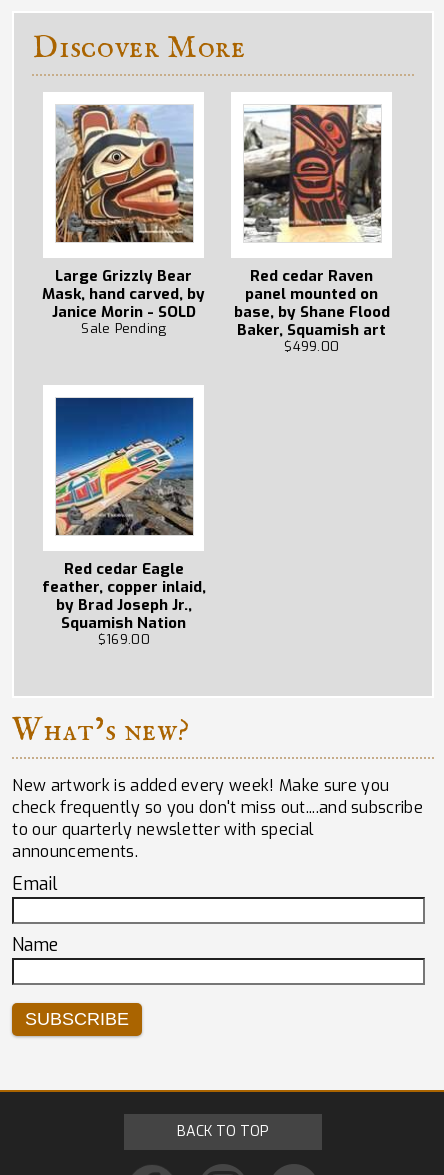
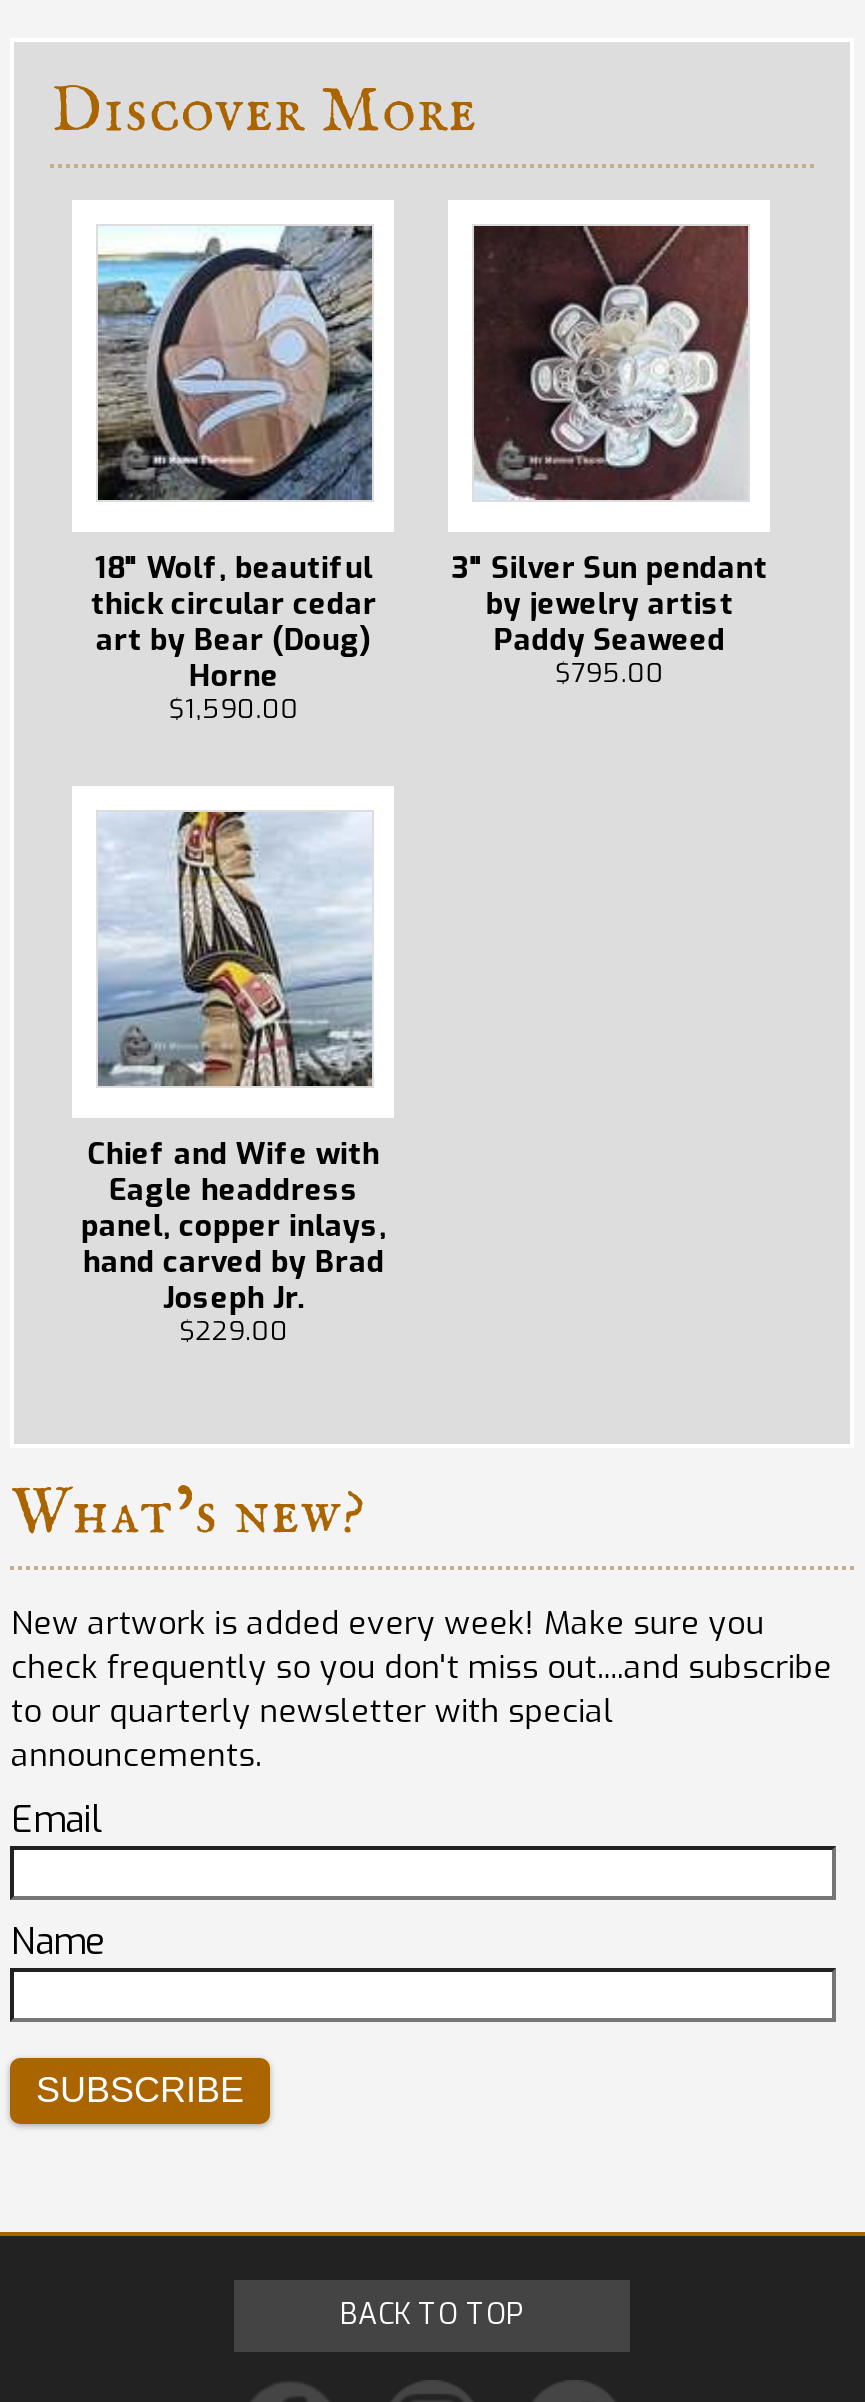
[42,104,205,337] [image] | Large Grizzly Bear | Mask, hand carved, by | Janice Morin - SOLD | Sale Pending -> [91,224,377,726] [image] | 18" Wolf, beautiful | thick circular cedar | art by Bear (Doug) | Horne | $1,590.00
[234,104,390,355] [image] | Red cedar Raven | panel mounted on | base, by Shane Flood | Baker, Squamish art | $499.00 -> [452,224,768,690] [image] | 3" Silver Sun pendant | by jewelry artist | Paddy Seaweed | $795.00
[42,397,206,648] [image] | Red cedar Eagle | feather, copper inlaid, | by Brad Joseph Jr., | Squamish Nation | $169.00 -> [81,810,387,1348] [image] | Chief and Wife with | Eagle headdress | panel, copper inlays, | hand carved by Brad | Joseph Jr. | $229.00

